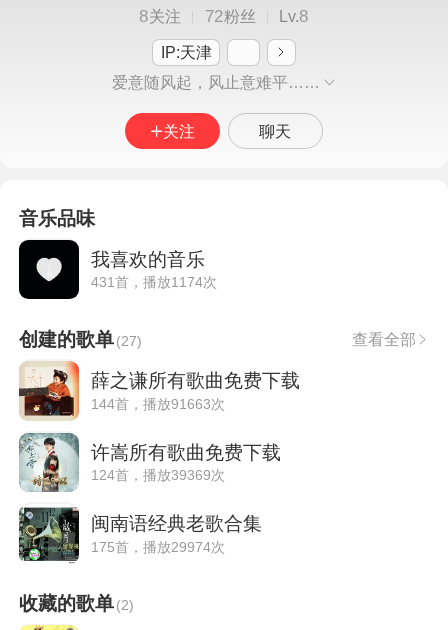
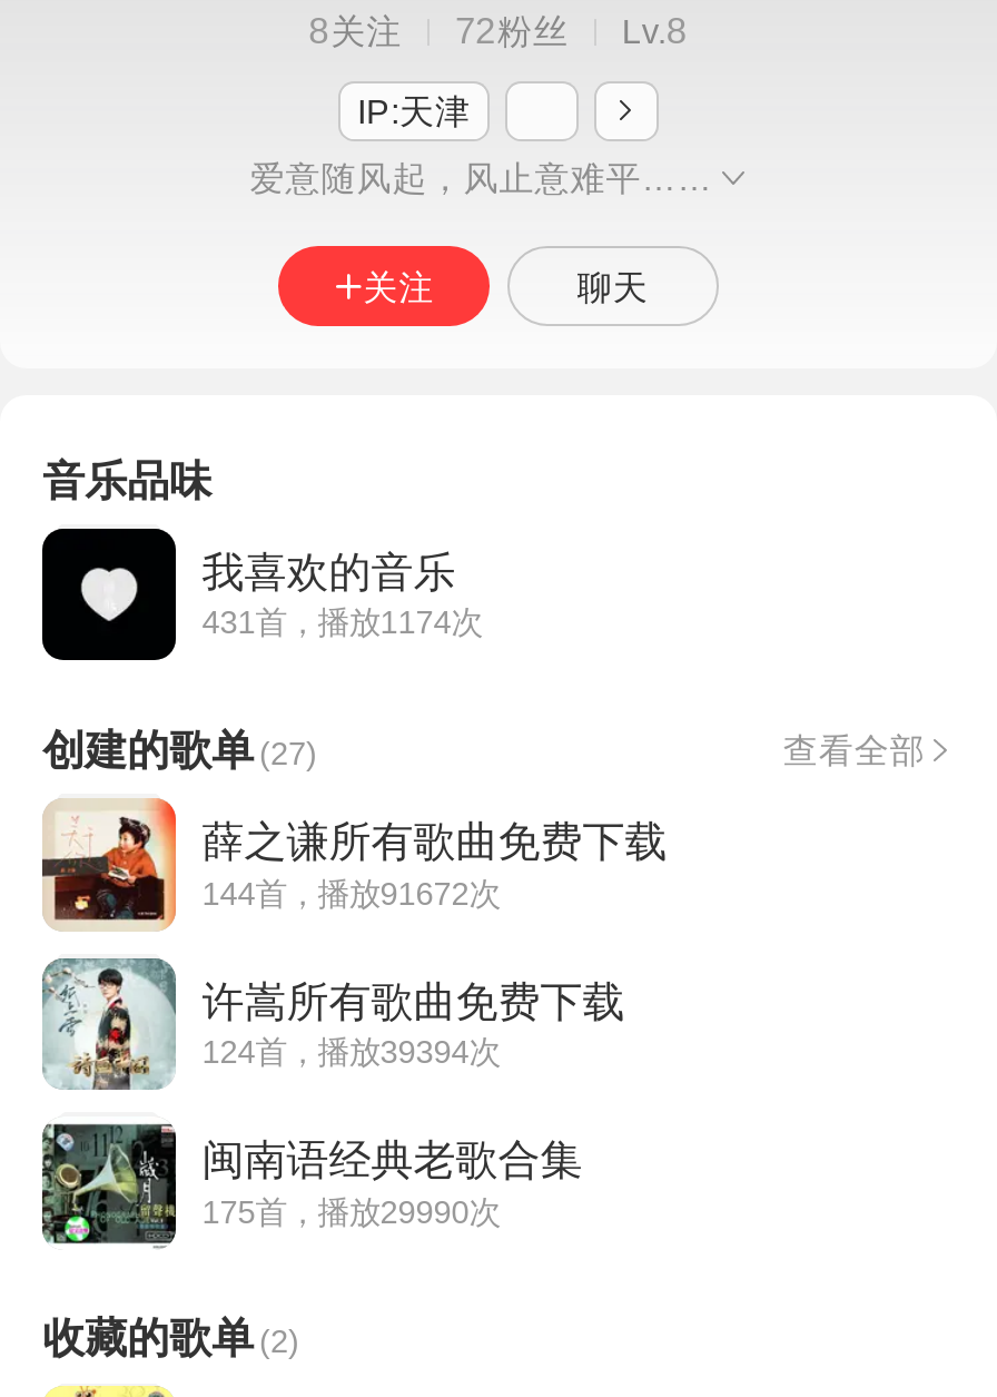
[91,395,225,411] 144首，播放91663次 -> [202,875,500,911] 144首，播放91672次
[91,467,225,483] 124首，播放39369次 -> [202,1035,500,1070] 124首，播放39394次
[91,539,225,555] 175首，播放29974次 -> [202,1194,500,1230] 175首，播放29990次

